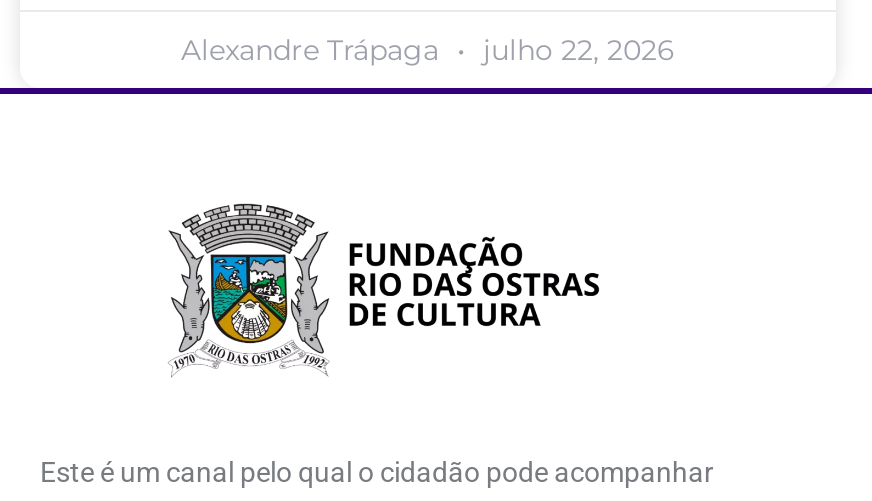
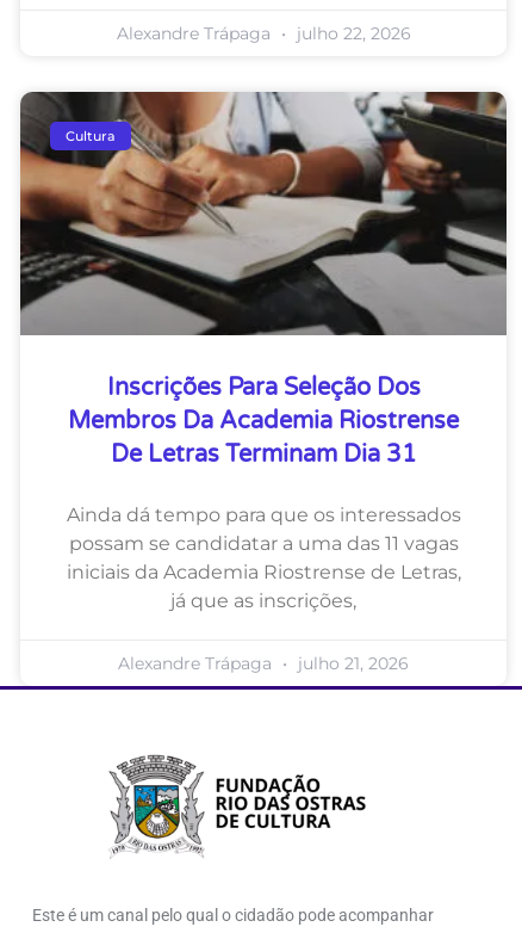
none -> [19,91,508,336] [image] | Cultura
none -> [66,373,461,674] Inscrições Para Seleção Dos | Membros Da Academia Riostrense | De Letras Terminam Dia 31 | Ainda dá tempo para que os interessados | possam se candidatar a uma das 11 vagas | iniciais da Academia Riostrense de Letras, | já que as inscrições, | Alexandre Trápaga | julho 21, 2026

